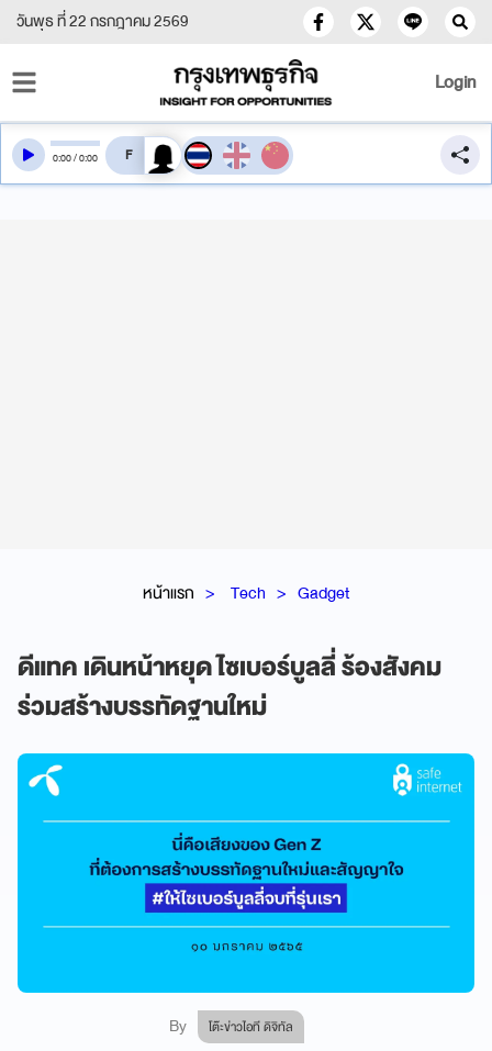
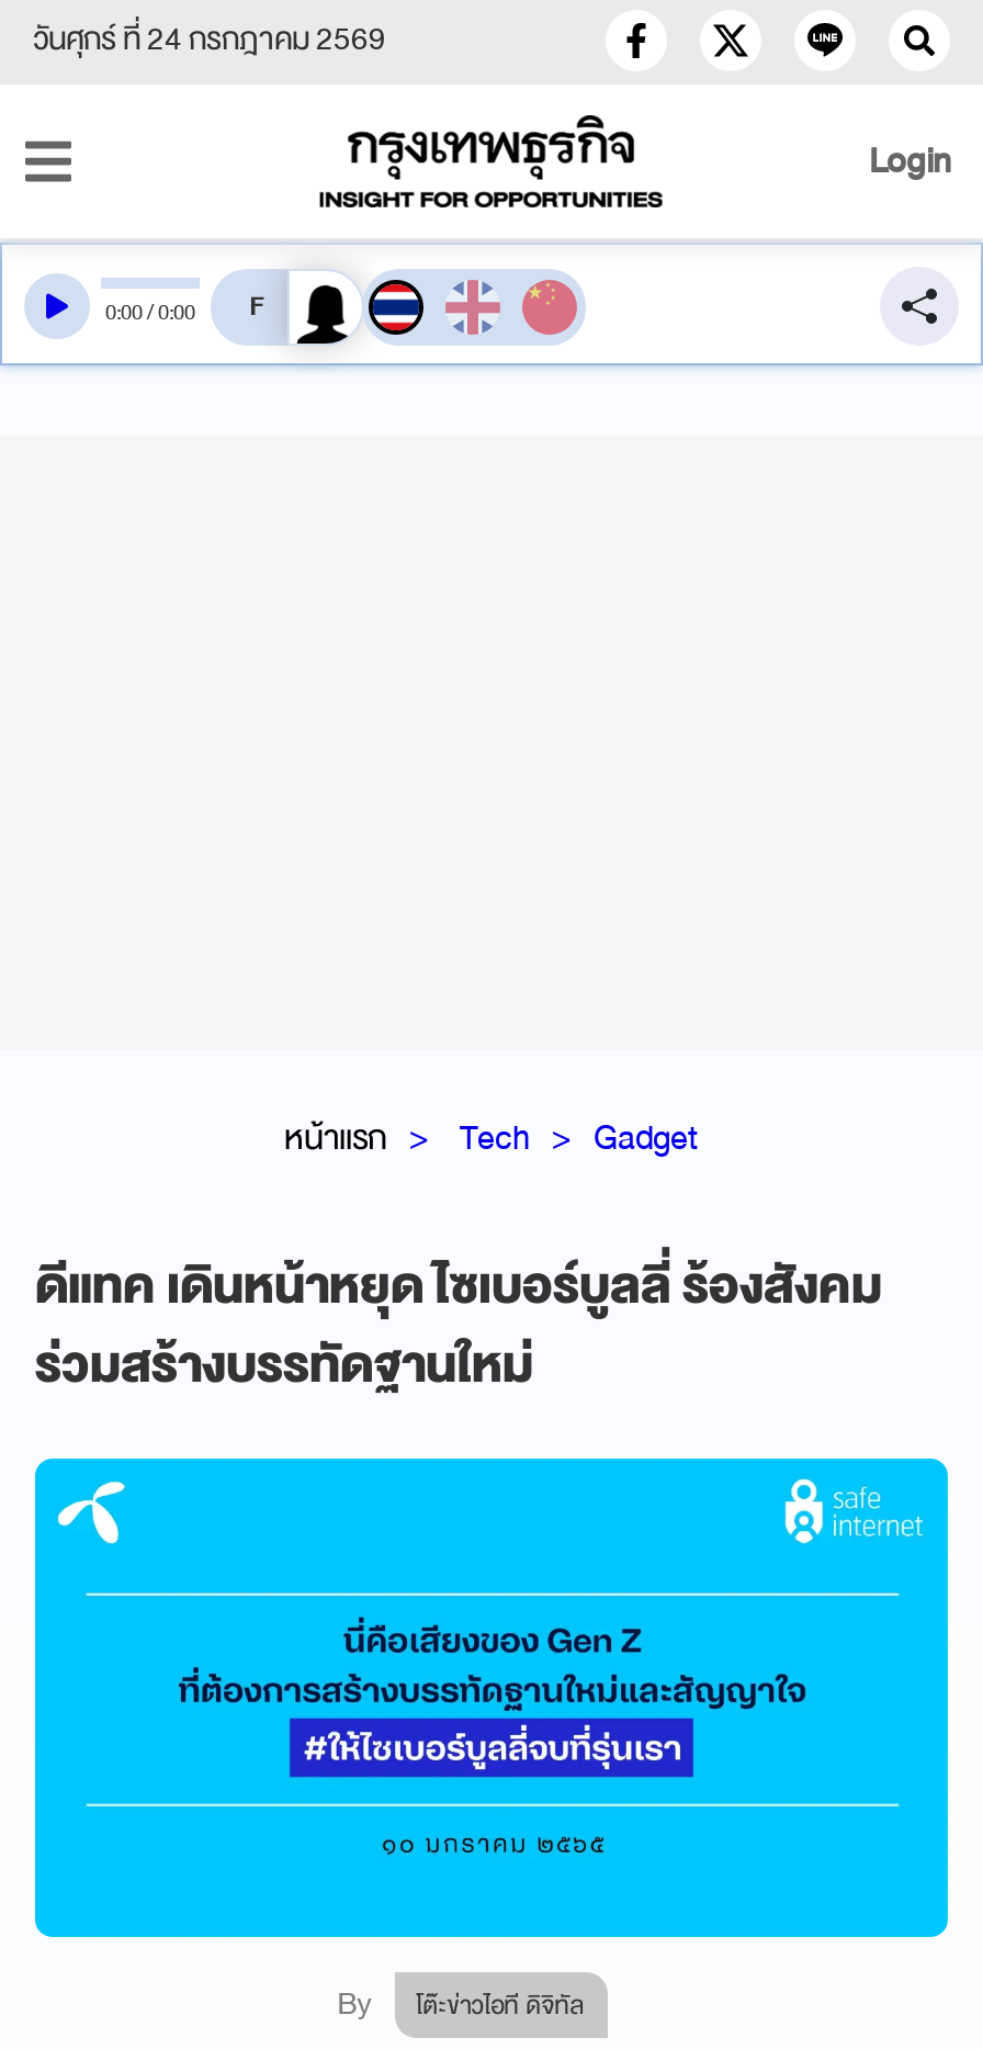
[16,8,189,35] วันพุธ ที่ 22 กรกฎาคม 2569 -> [33,12,386,67] วันศุกร์ ที่ 24 กรกฎาคม 2569

